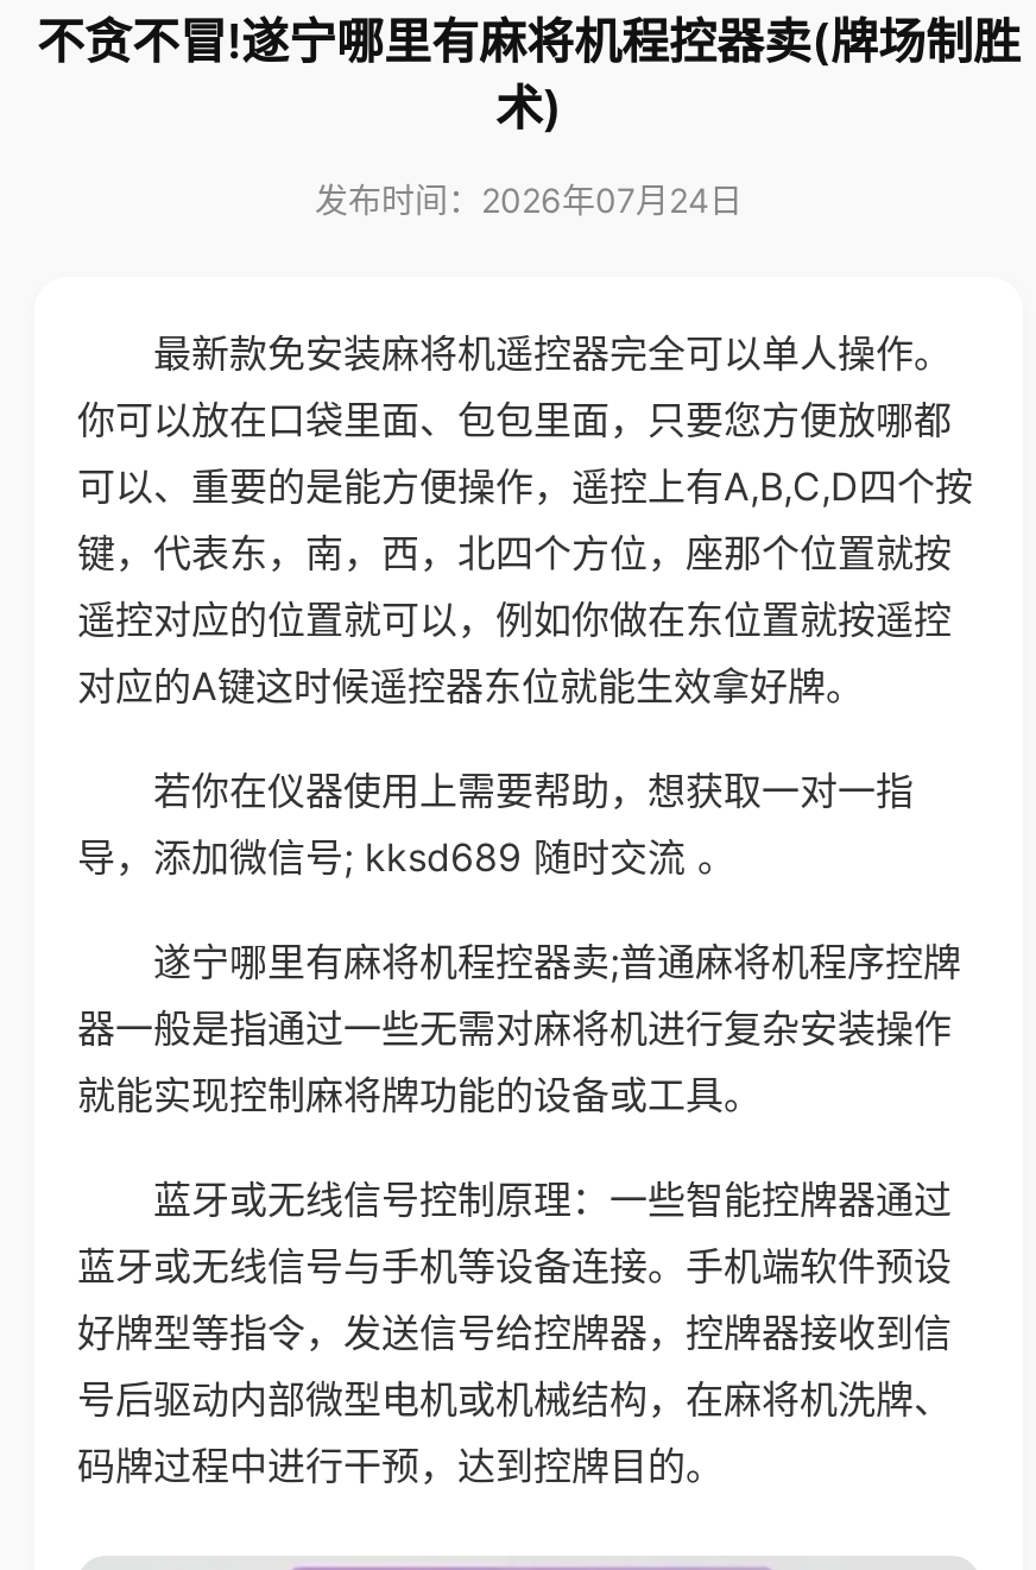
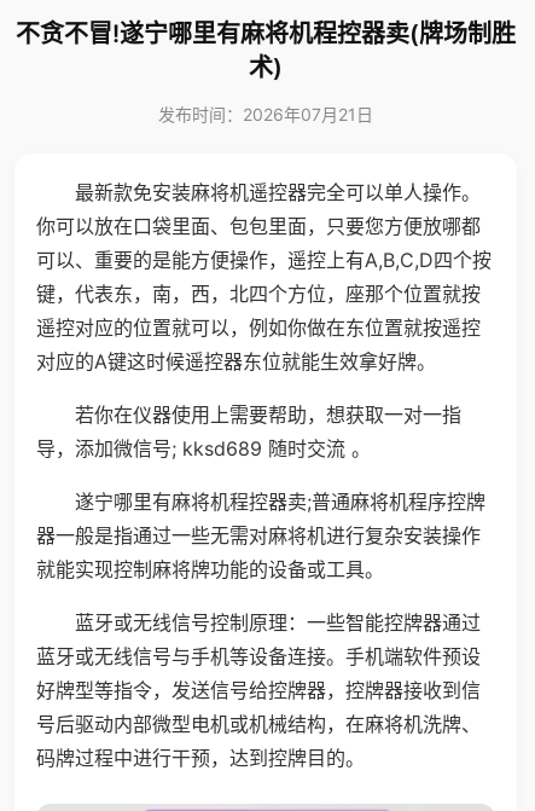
[315,179,743,220] 发布时间：2026年07月24日 -> [158,104,373,124] 发布时间：2026年07月21日

